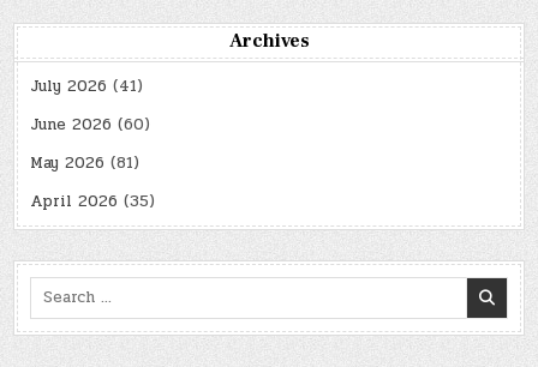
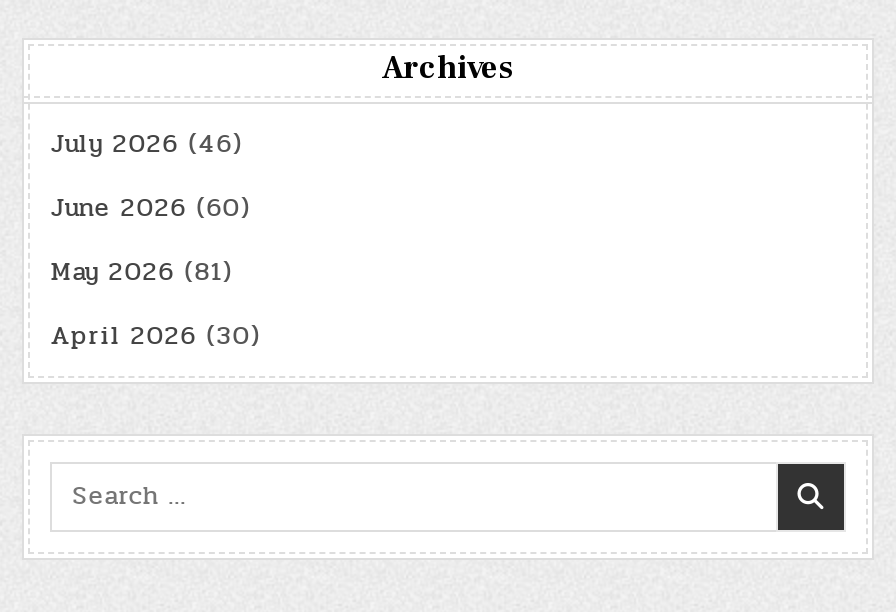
[30,74,143,98] July 2026 (41) -> [50,123,242,163] July 2026 (46)
[30,189,155,213] April 2026 (35) -> [50,315,260,355] April 2026 (30)

